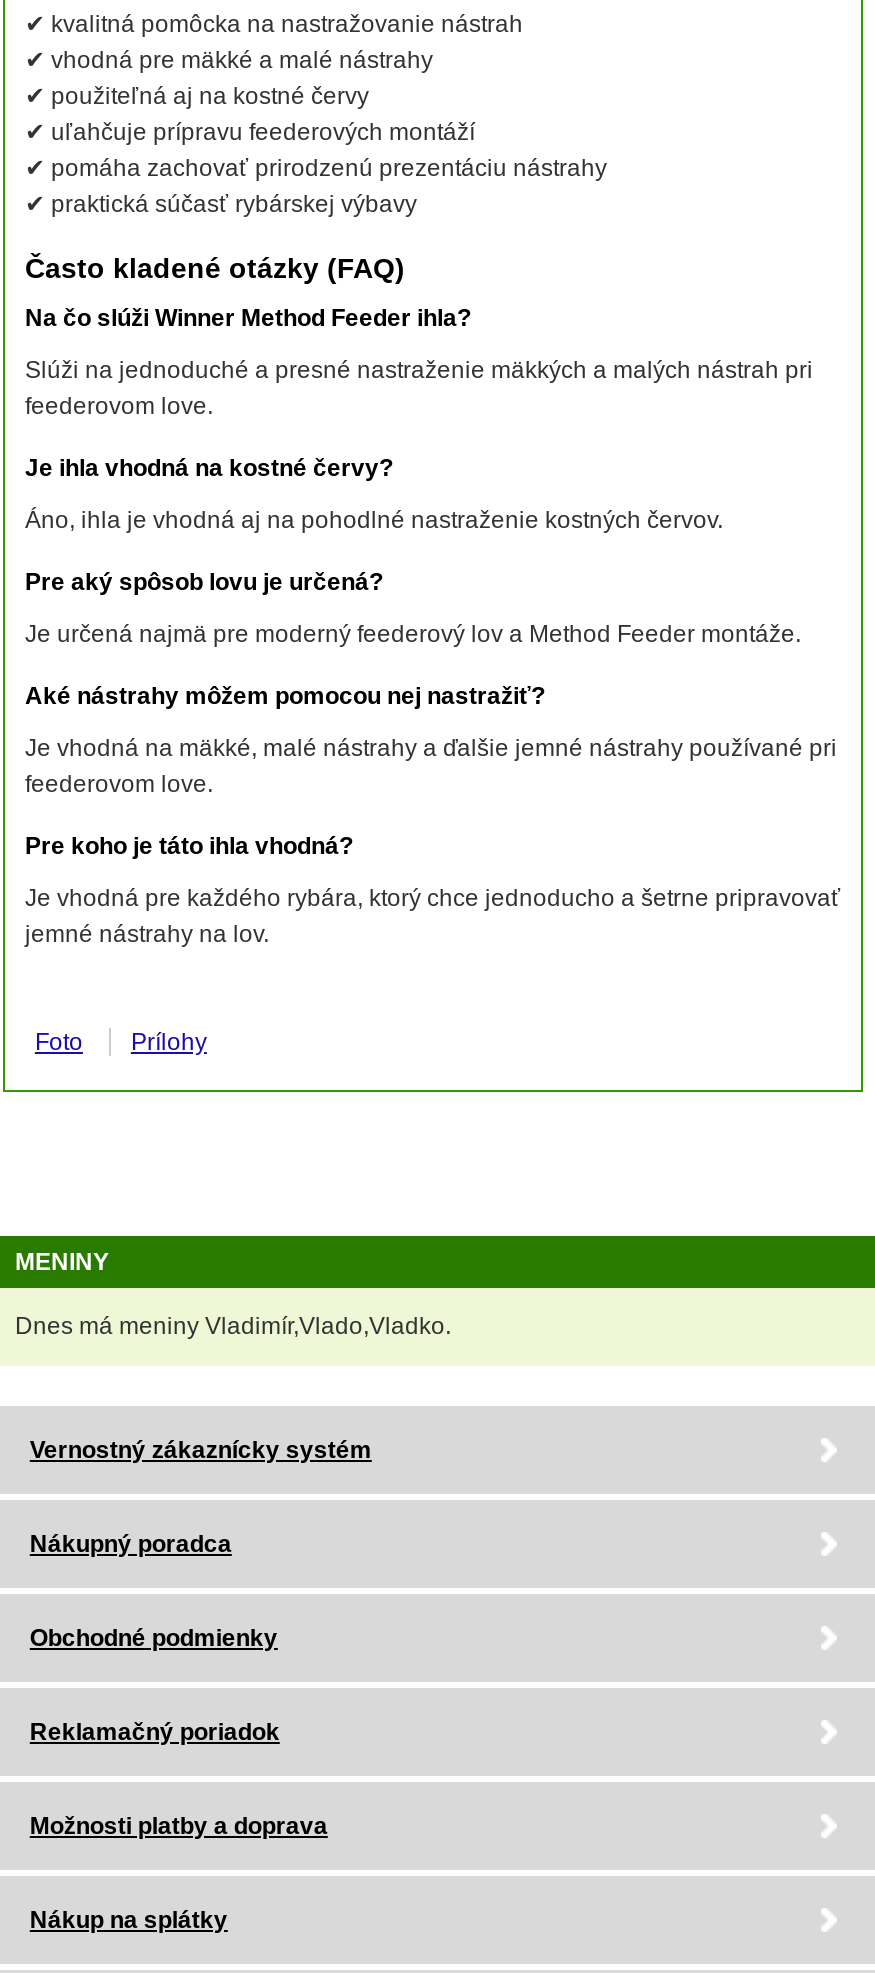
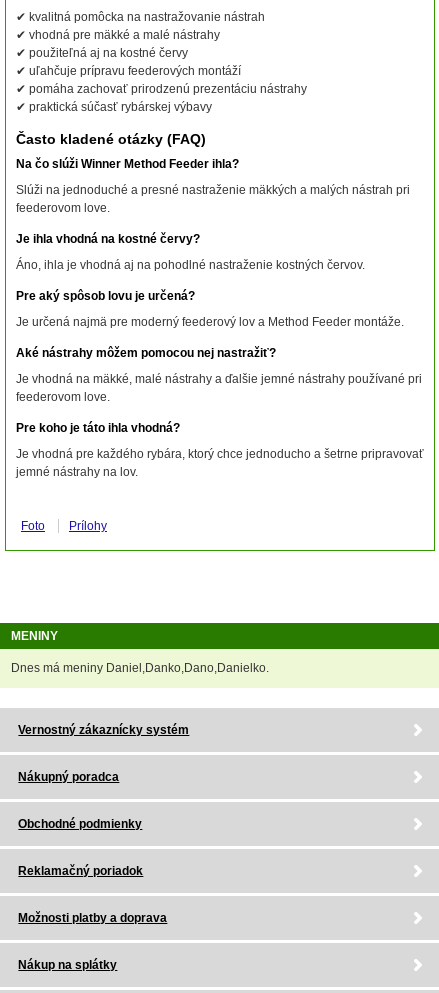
[15,1312,451,1340] Dnes má meniny Vladimír,Vlado,Vladko. -> [11,661,269,675] Dnes má meniny Daniel,Danko,Dano,Danielko.

